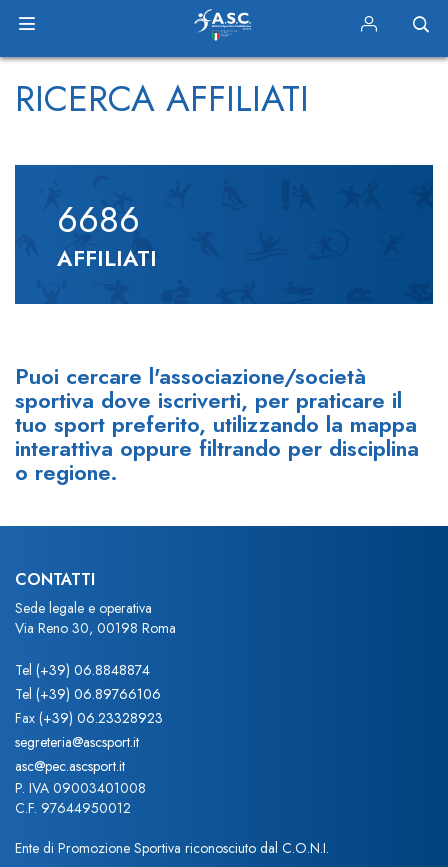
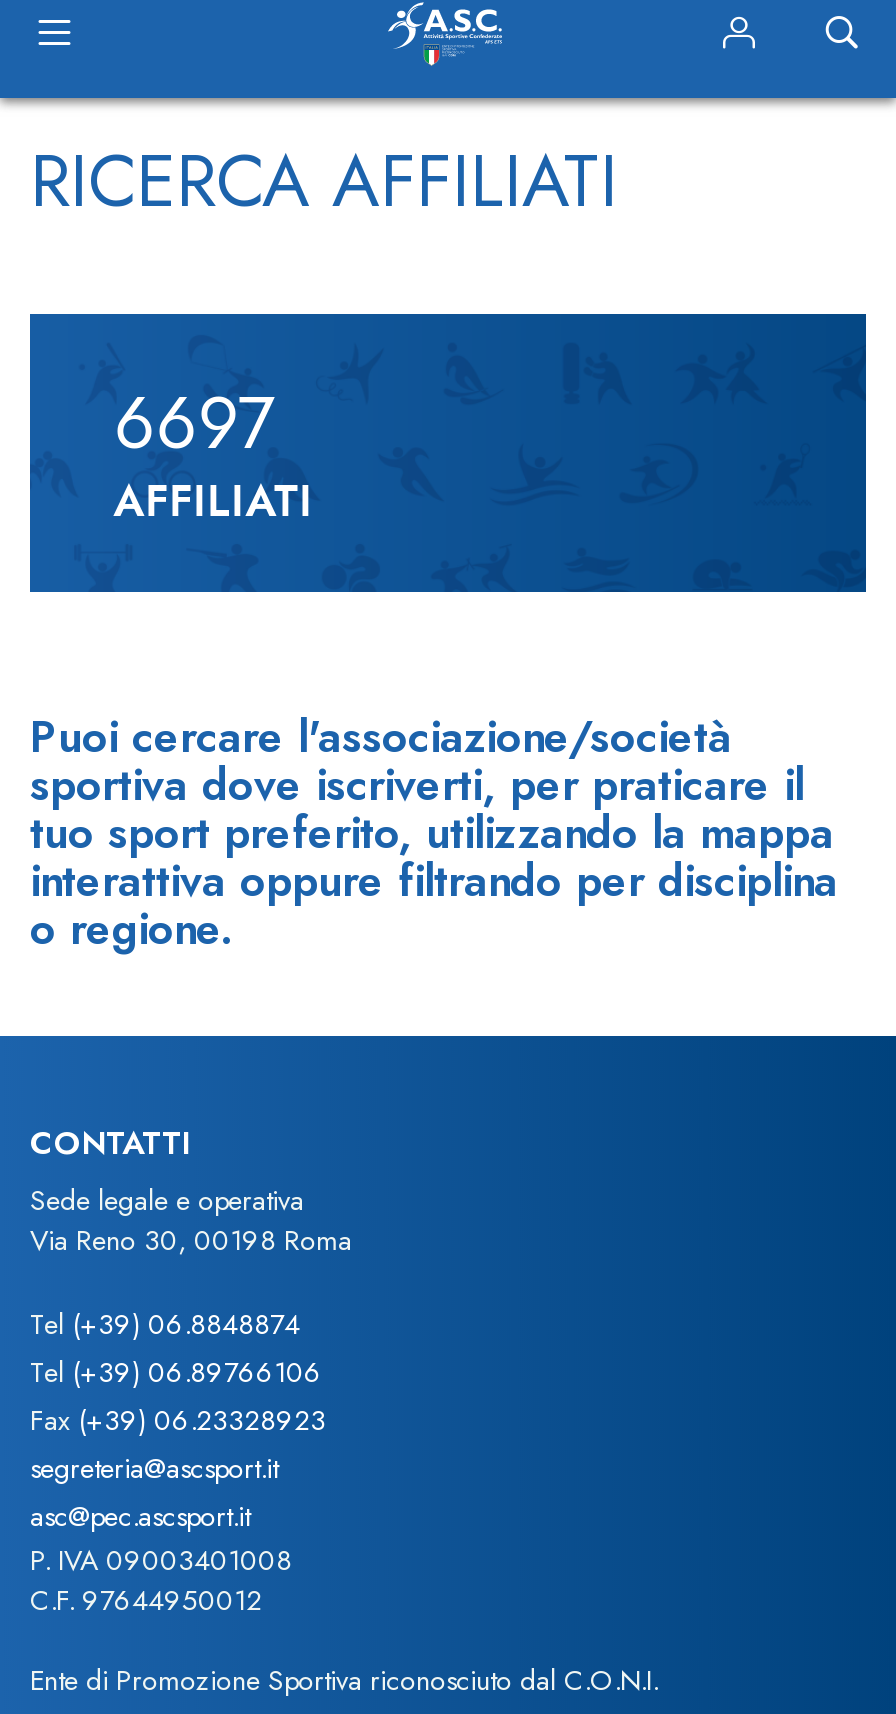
[57,193,140,246] 6686 -> [114,371,276,477] 6697

